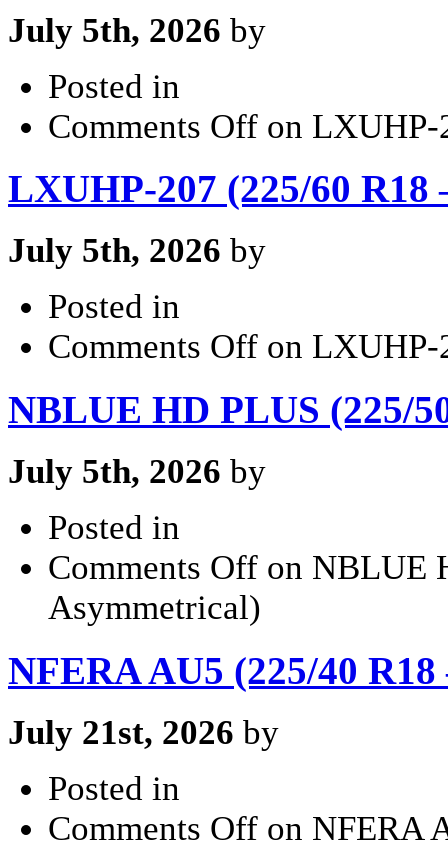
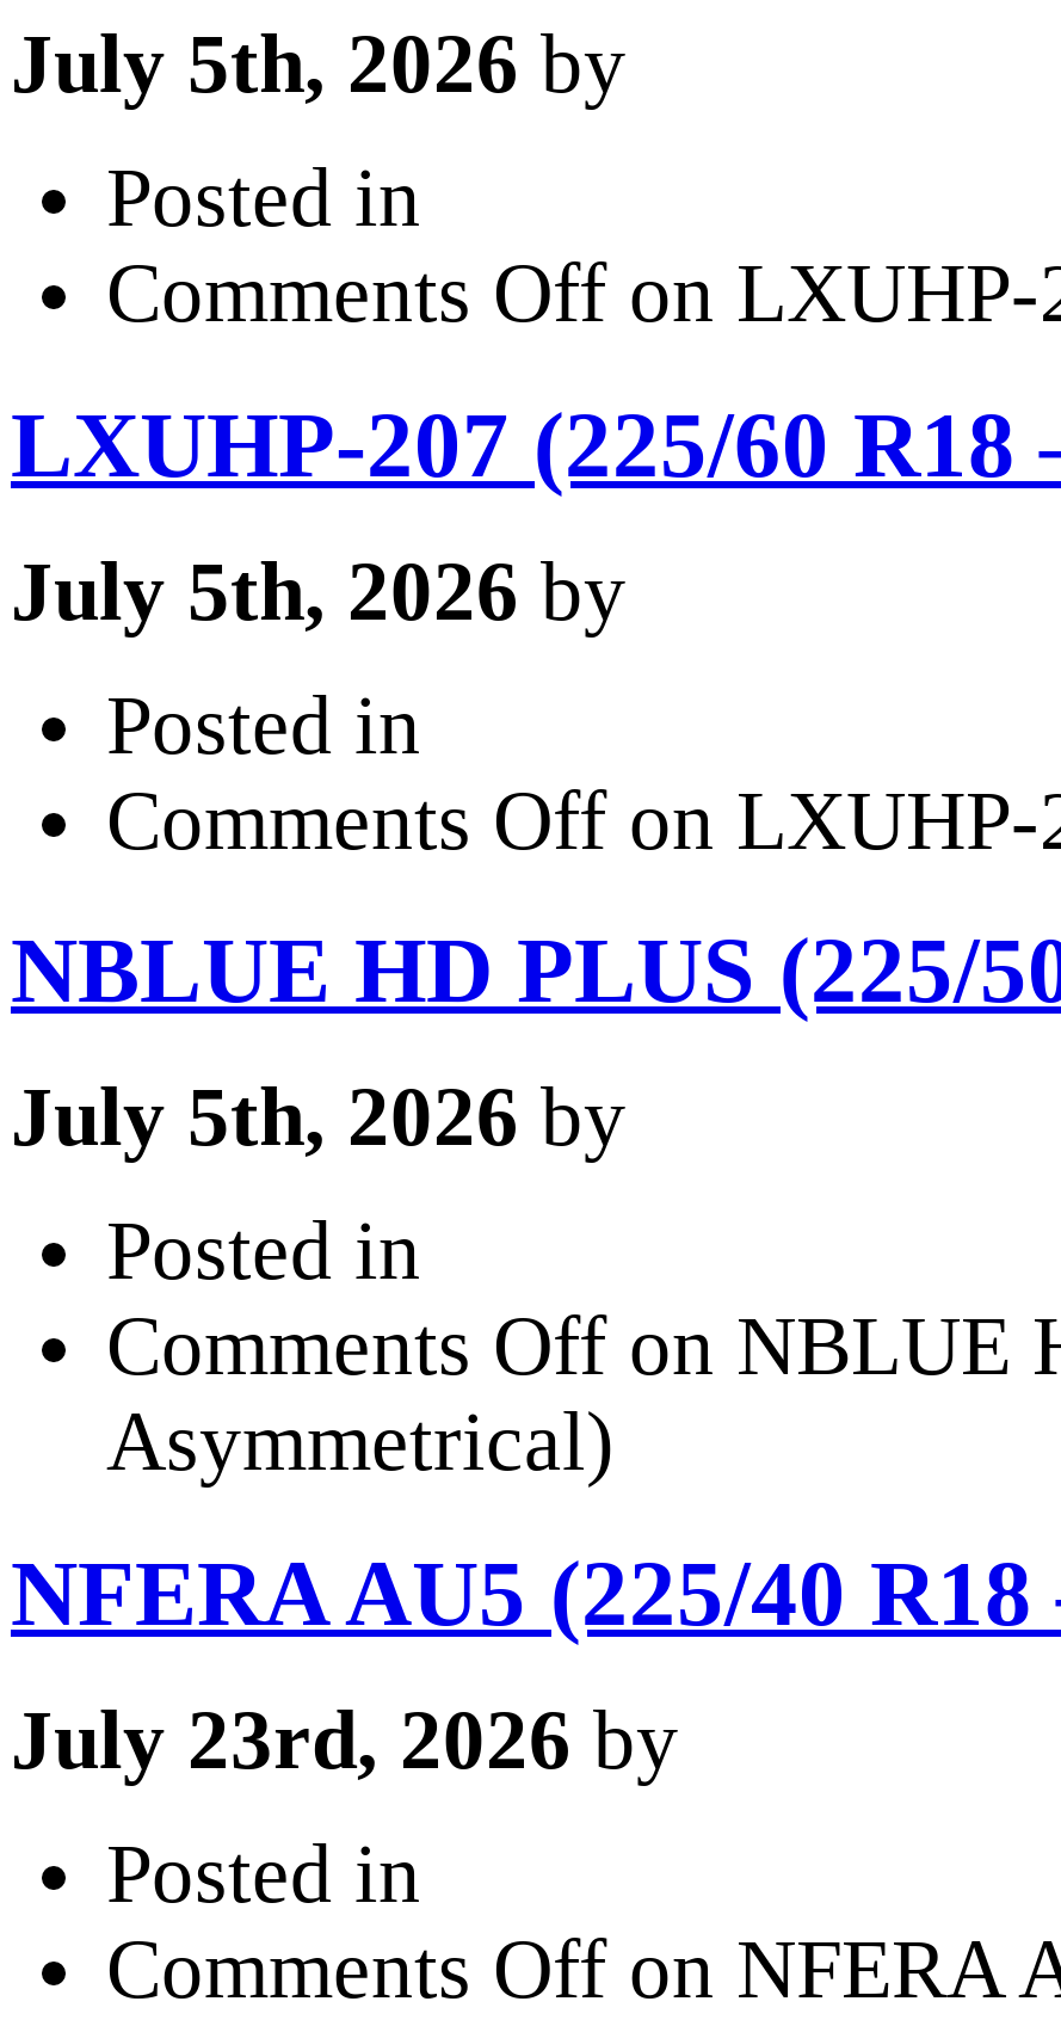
[8,713,279,752] July 21st, 2026 by -> [11,1694,679,1787] July 23rd, 2026 by

